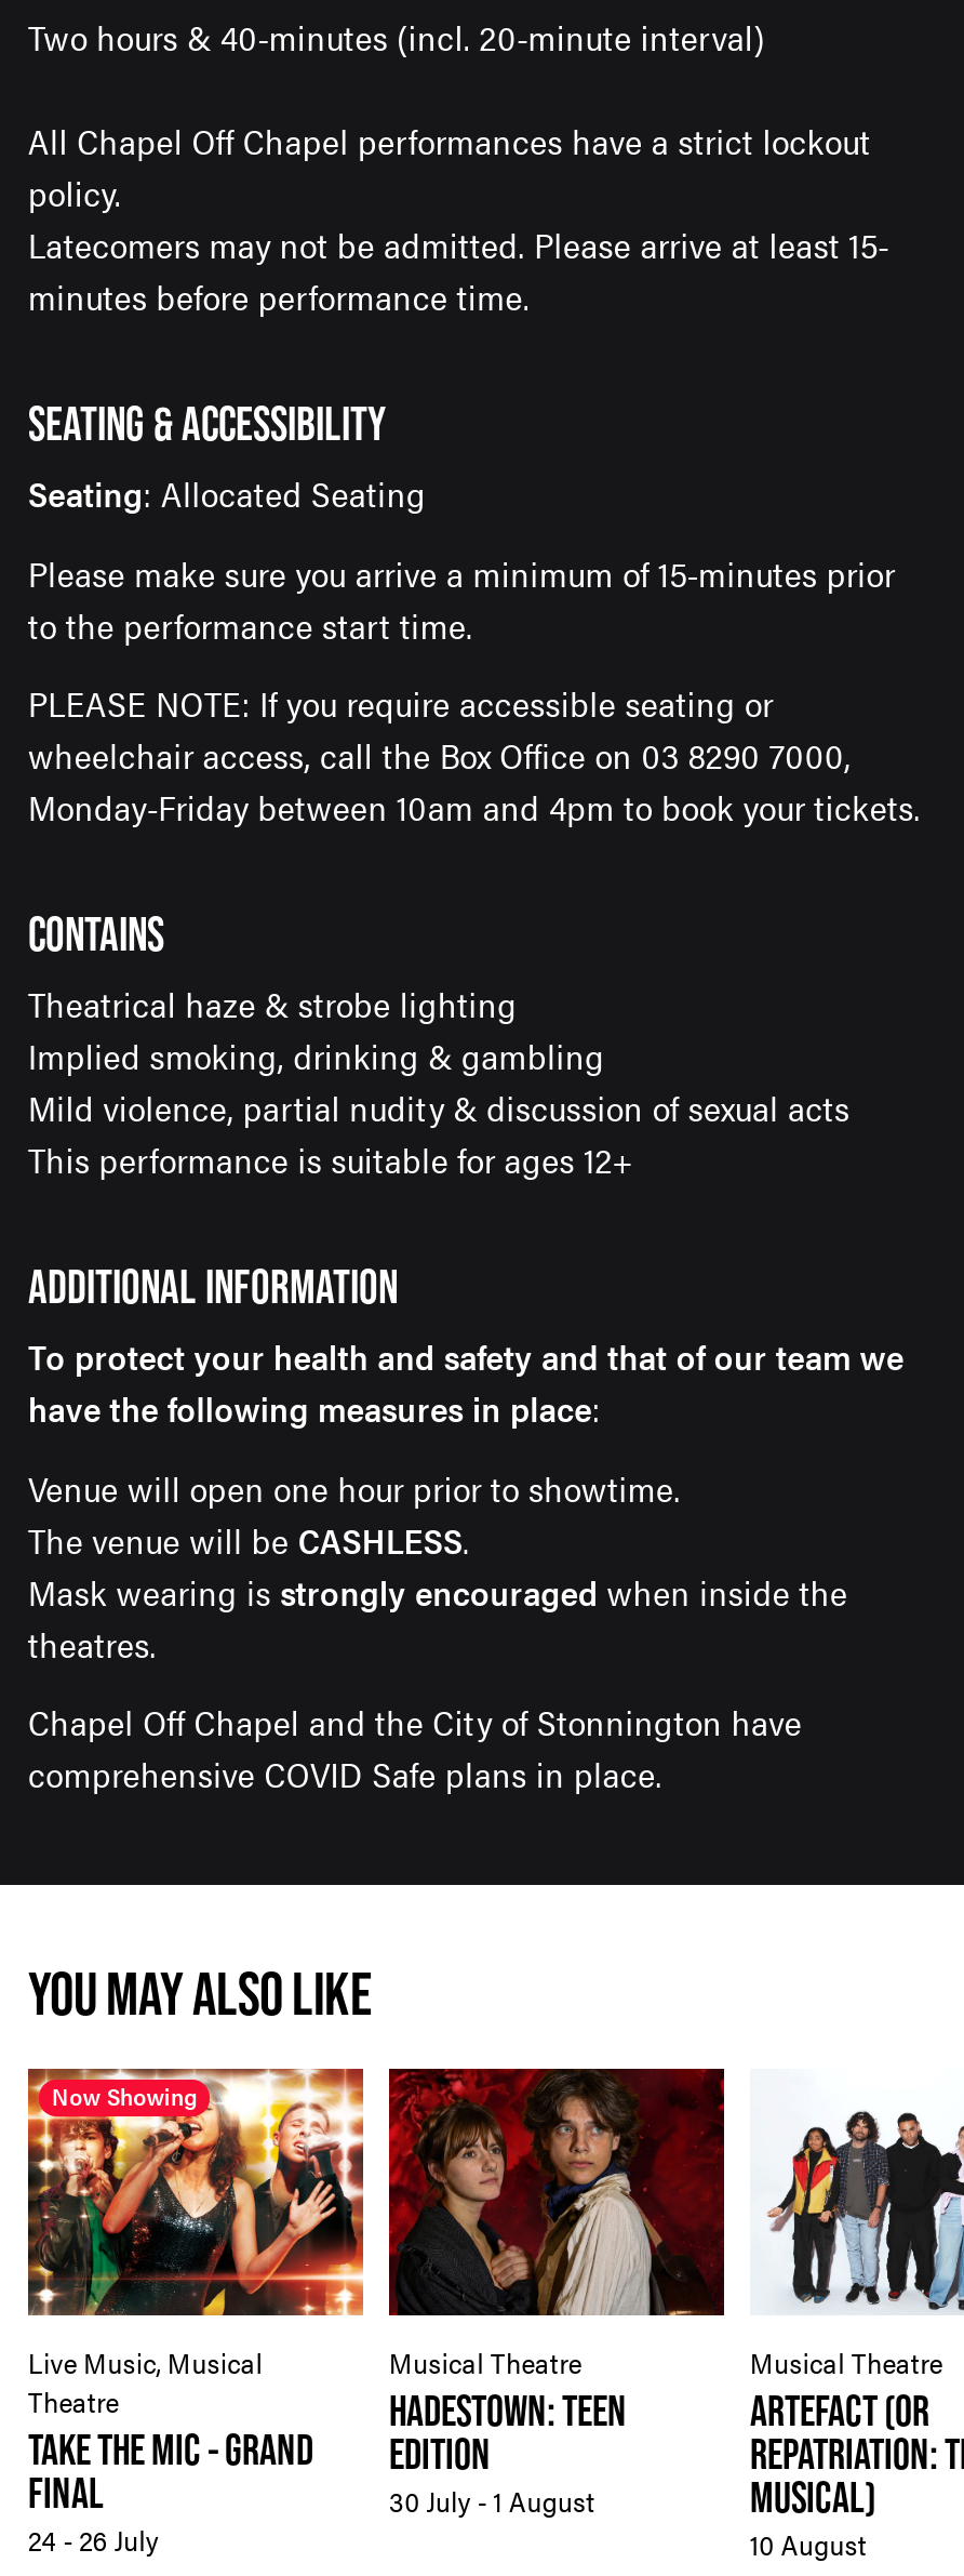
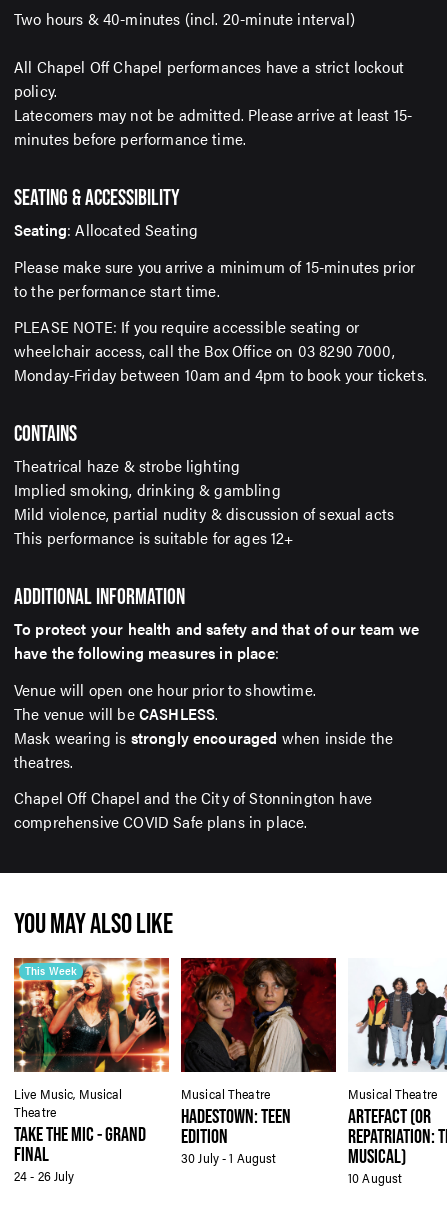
[52,2080,197,2112] Now Showing -> [25,963,77,978] This Week

